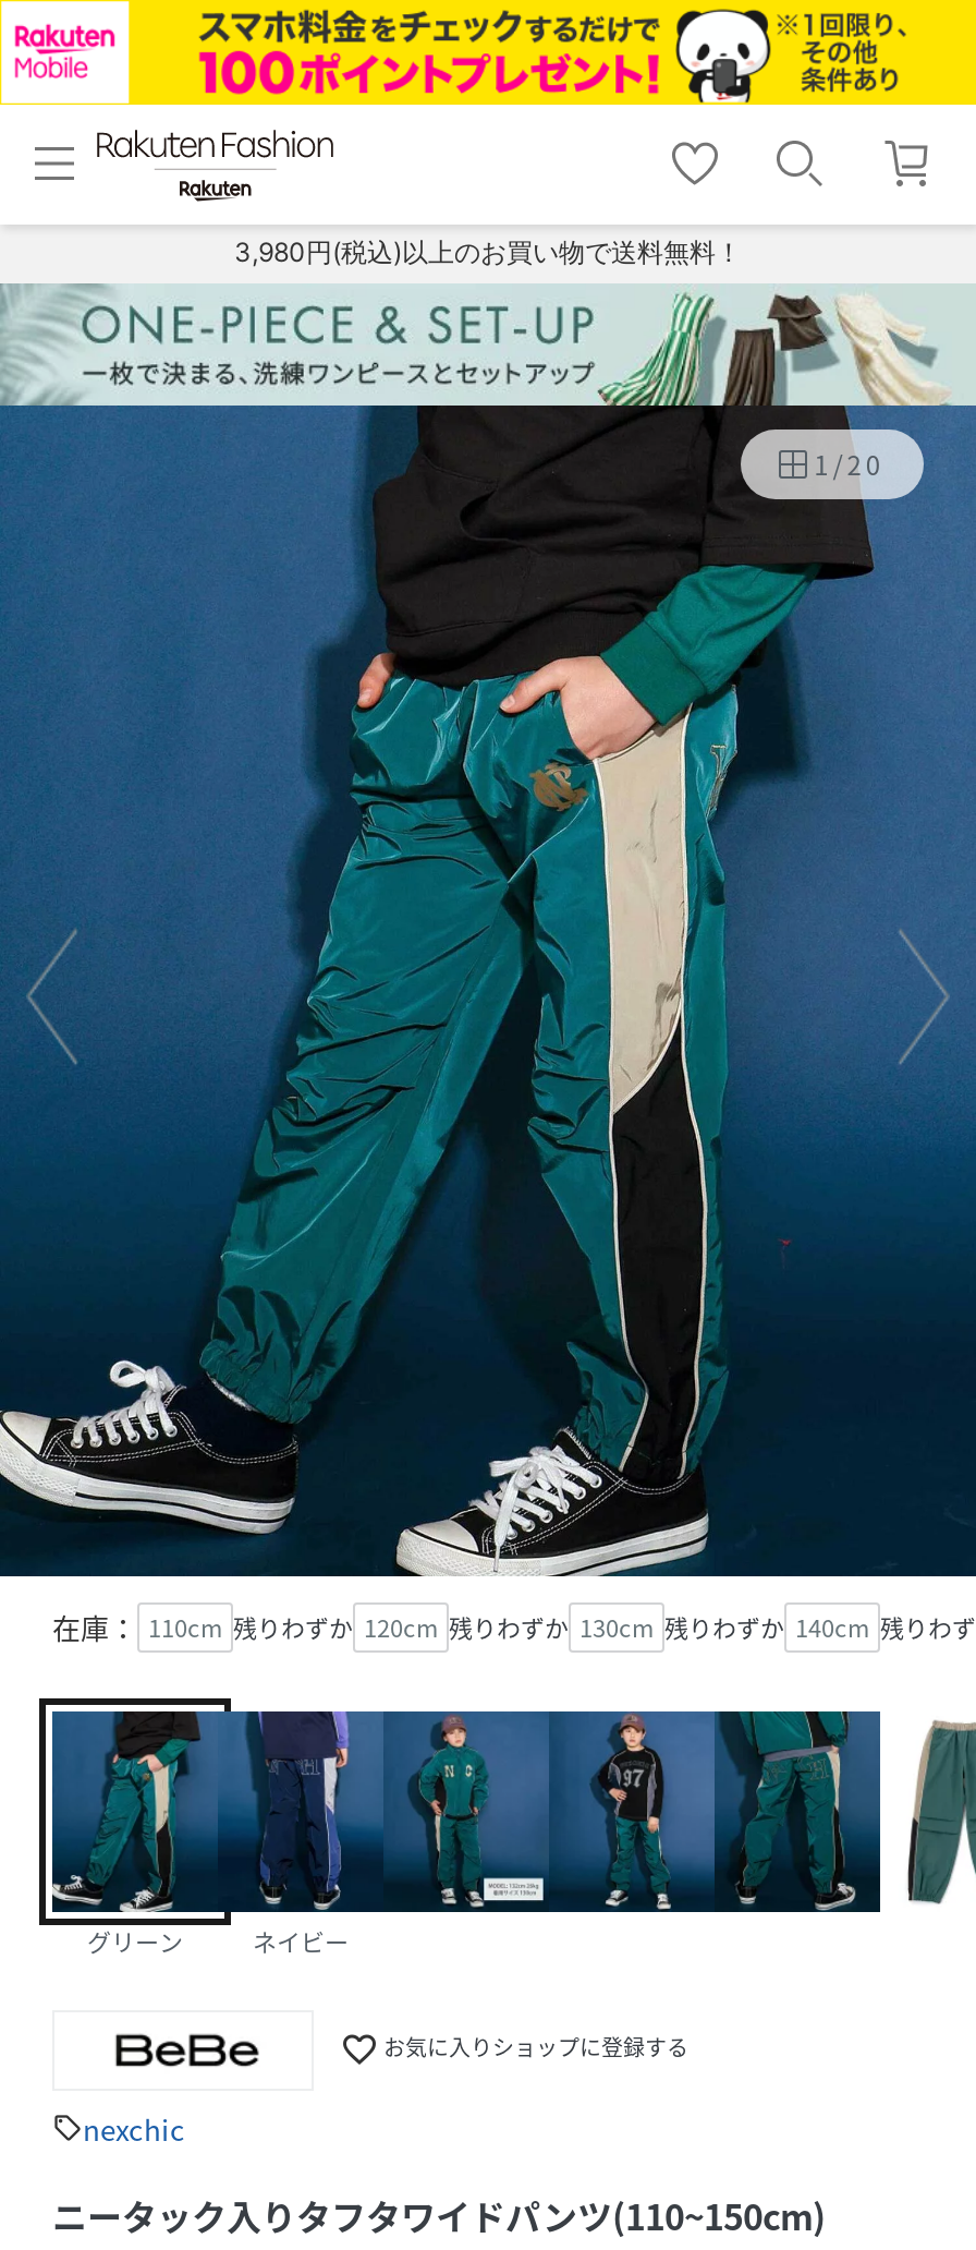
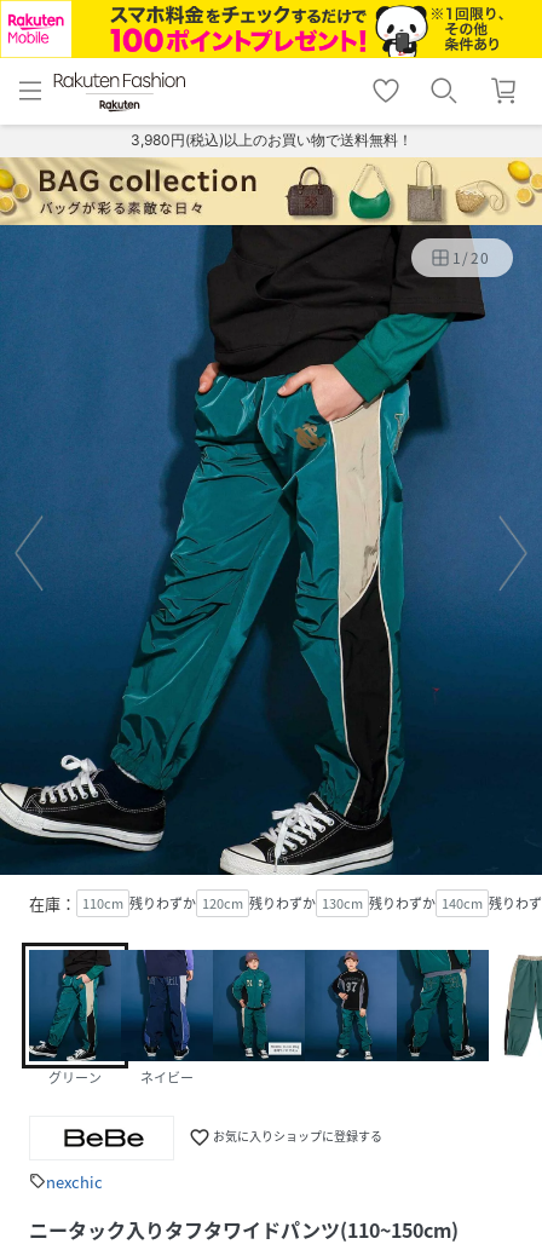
[7,283,969,408] [image] -> [4,157,538,226] [image]

